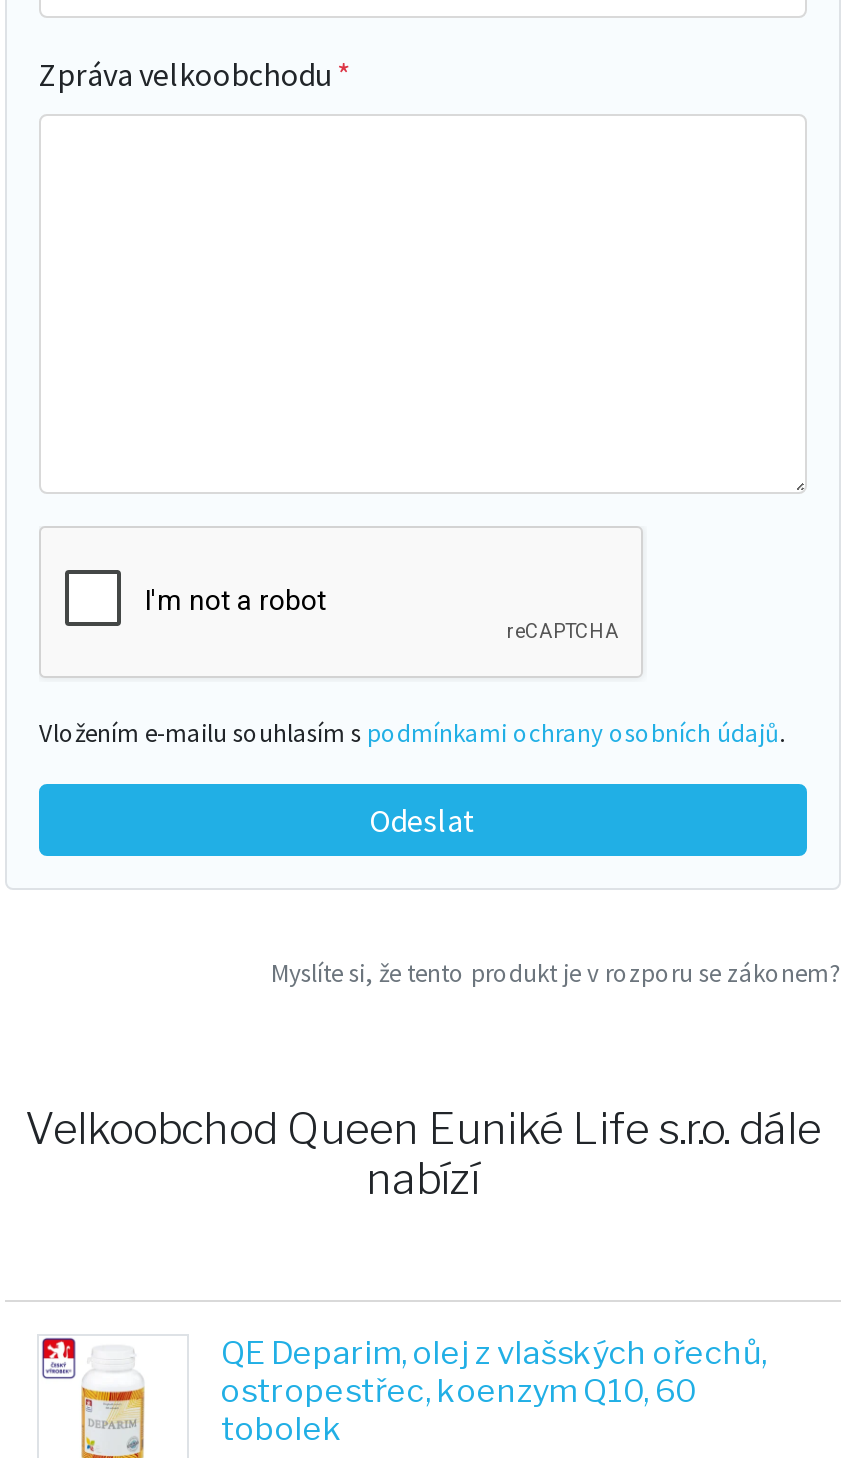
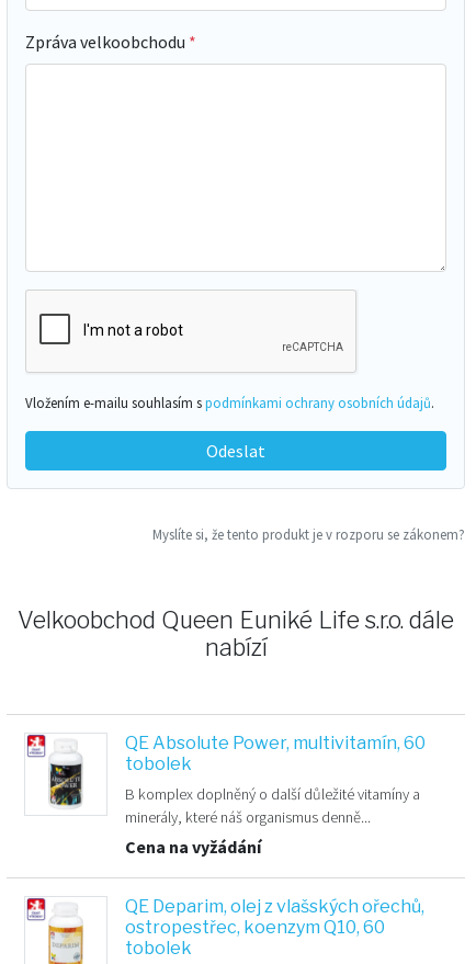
none -> [48,732,426,857] [image] | QE Absolute Power, multivitamín, 60 | tobolek | B komplex doplněný o další důležité vitamíny a | minerály, které náš organismus denně... | Cena na vyžádání

